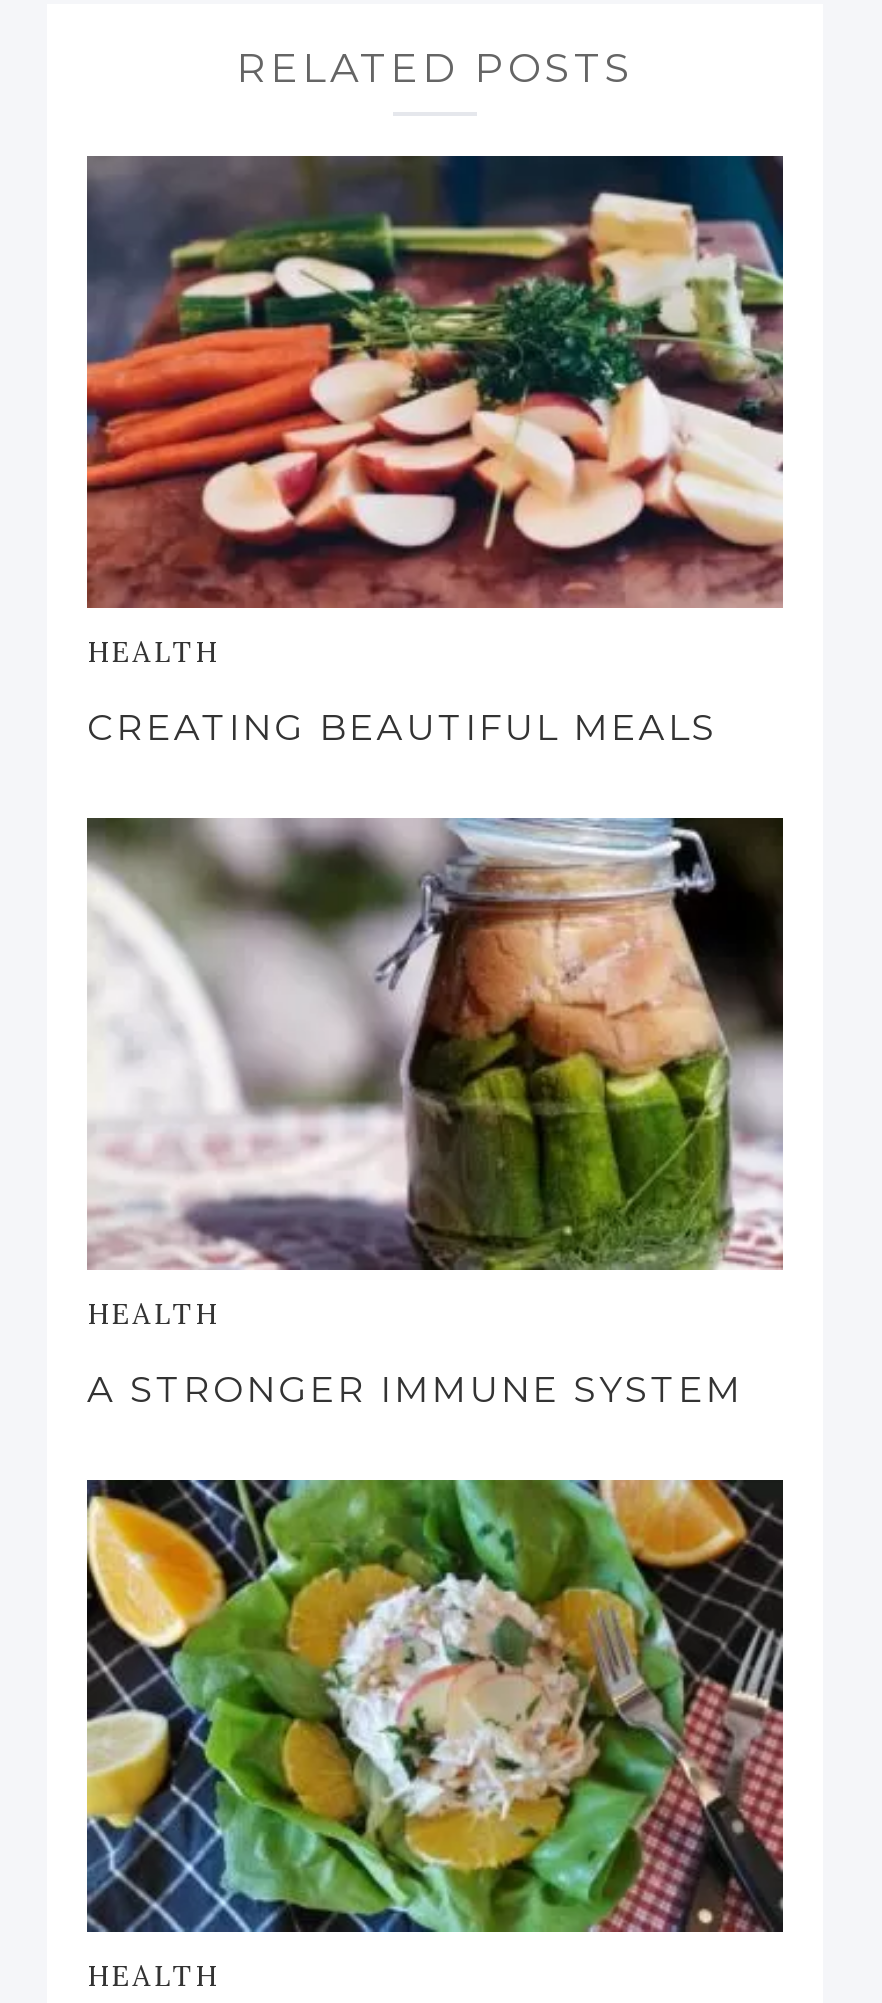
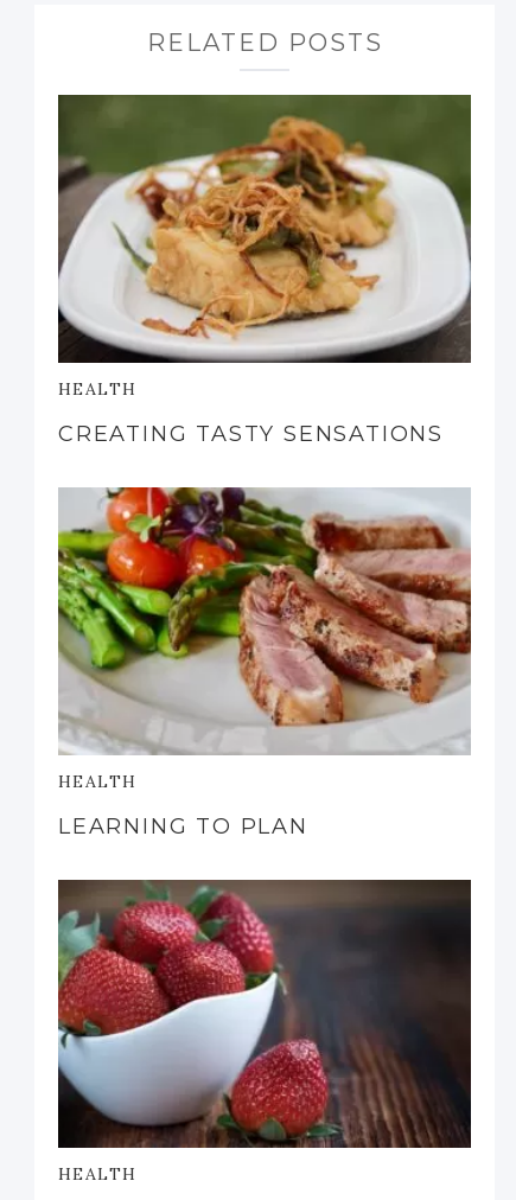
[85,156,783,610] [image] -> [57,95,472,364] [image]
[87,705,717,749] CREATING BEAUTIFUL MEALS -> [58,421,444,447] CREATING TASTY SENSATIONS
[87,816,785,1270] [image] -> [57,486,472,755] [image]
[87,1368,743,1412] A STRONGER IMMUNE SYSTEM -> [58,813,308,839] LEARNING TO PLAN
[85,1478,785,1934] [image] -> [57,879,472,1149] [image]

